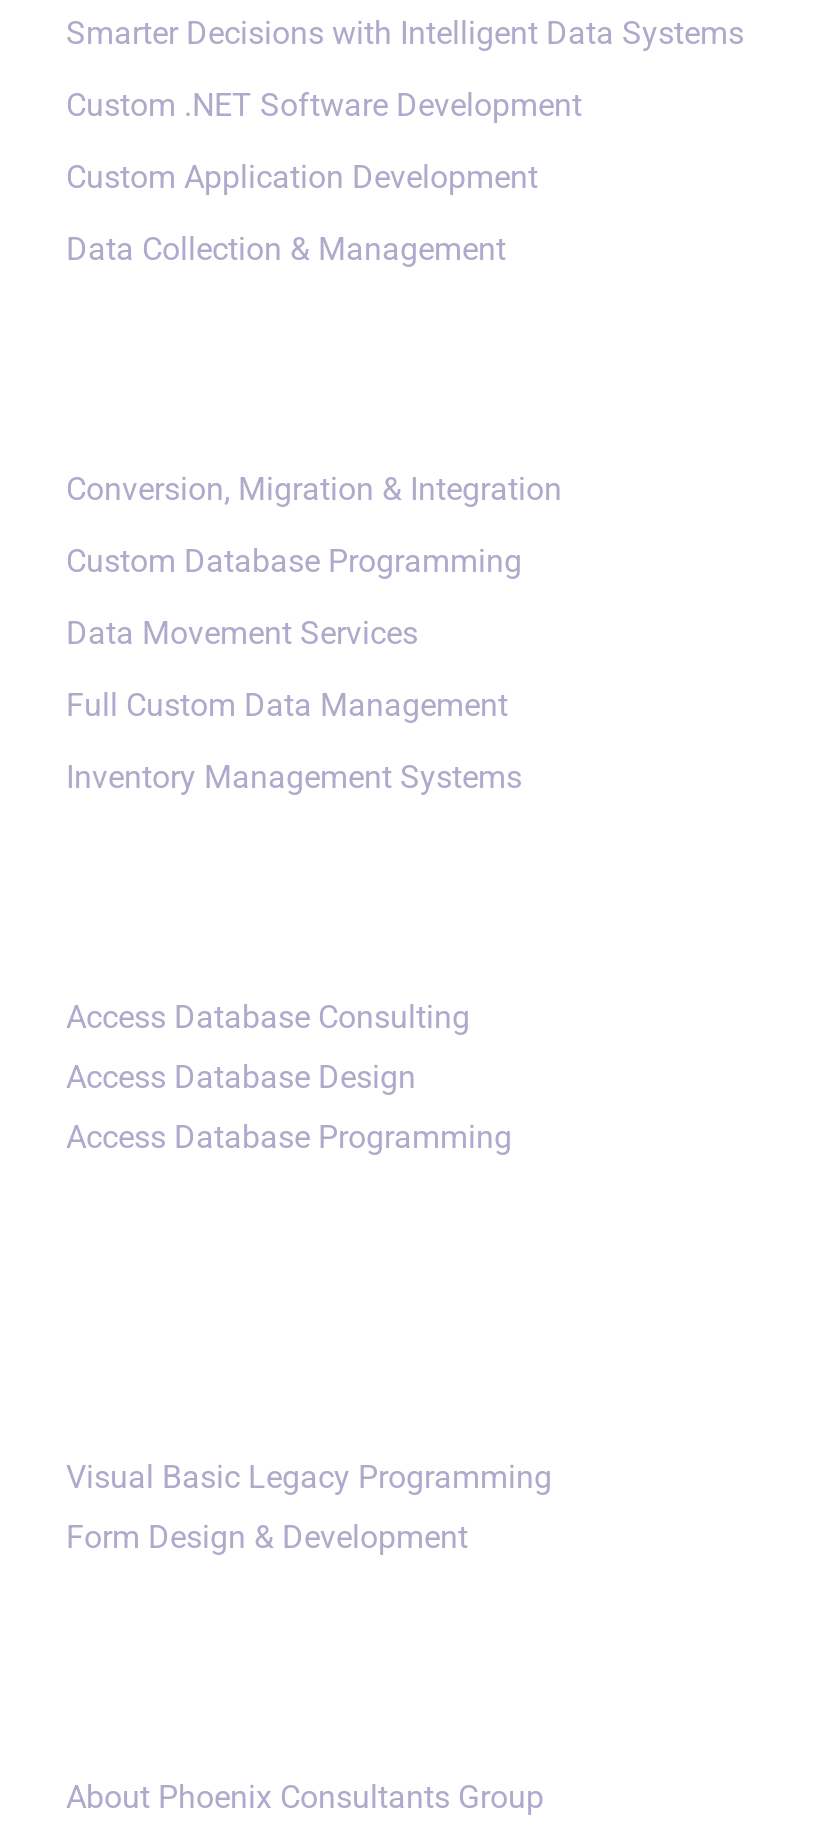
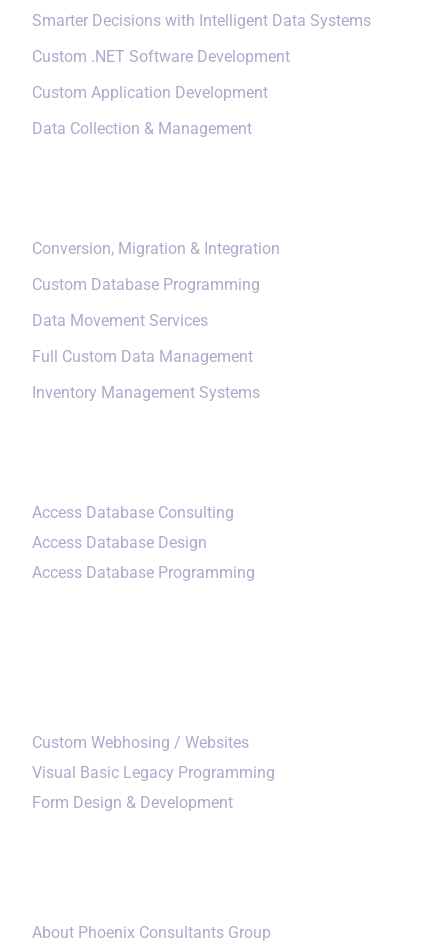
none -> [32,733,249,752] Custom Webhosing / Websites

